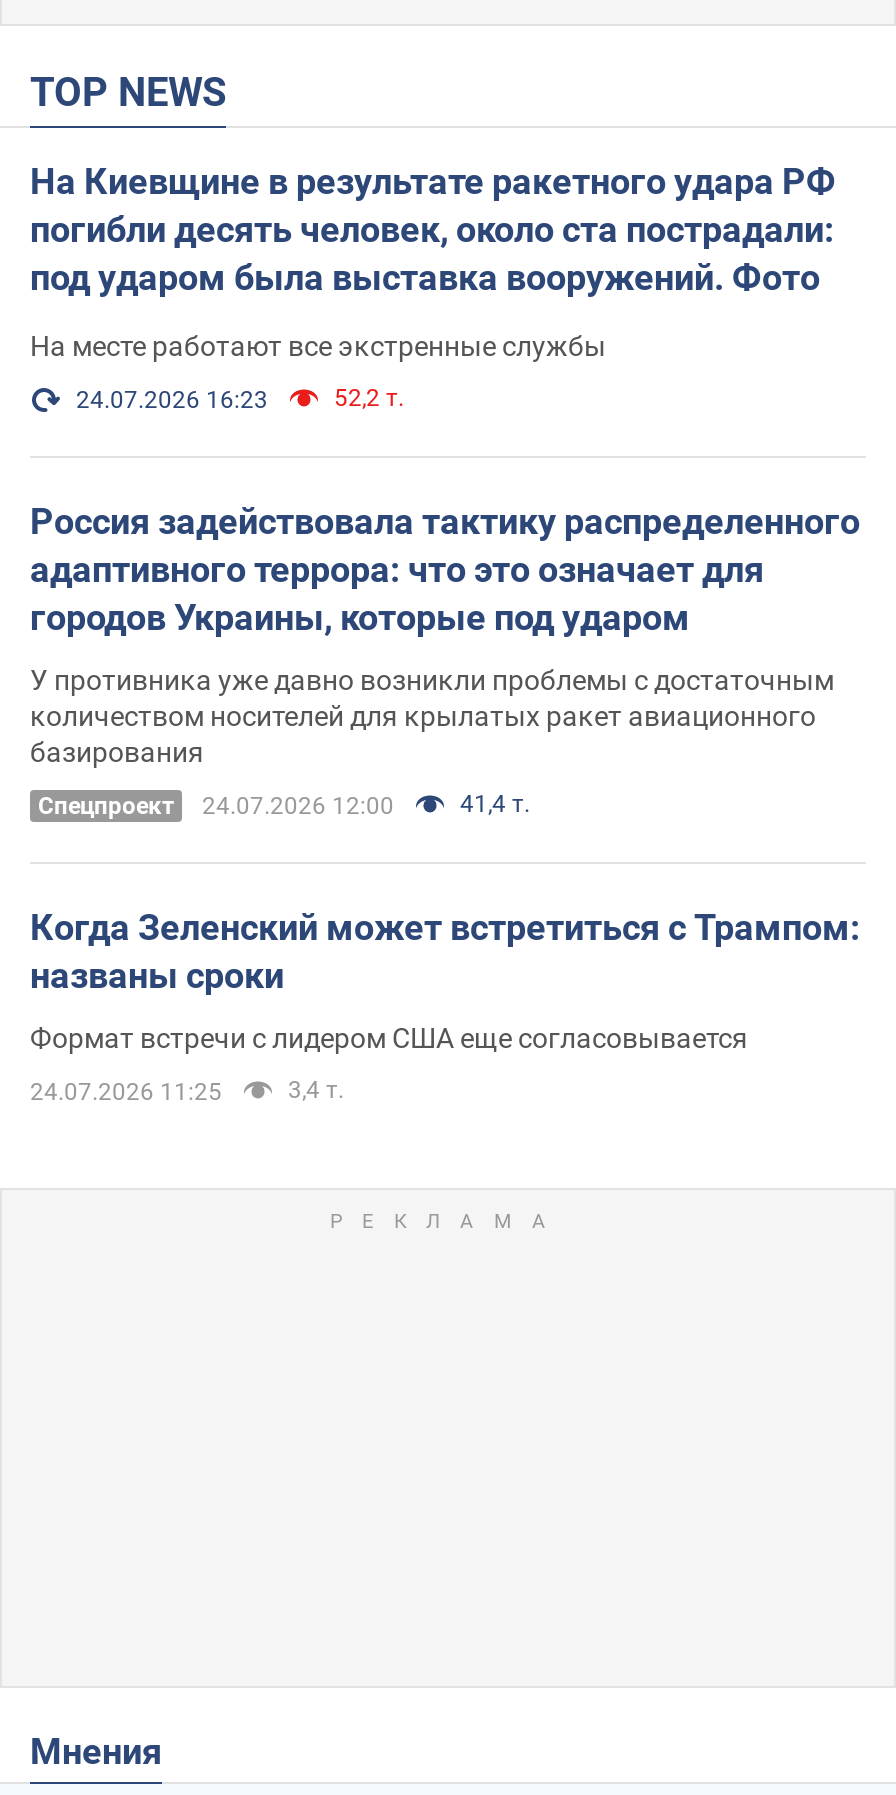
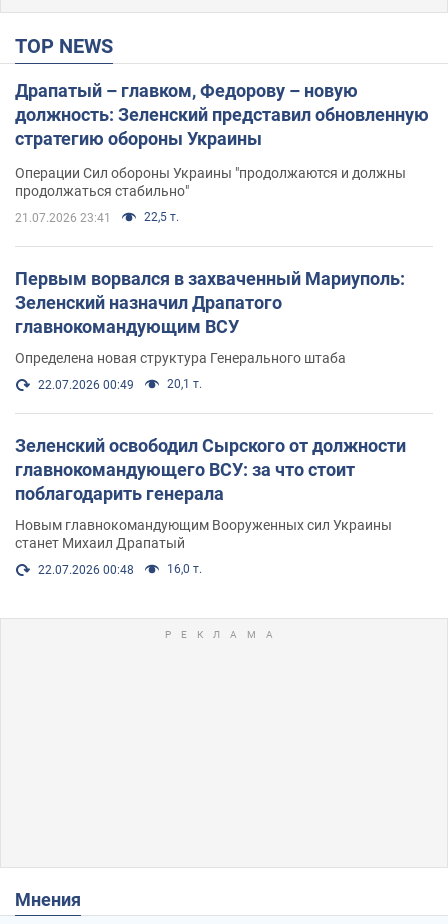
[30,160,836,298] На Киевщине в результате ракетного удара РФ | погибли десять человек, около ста пострадали: | под ударом была выставка вооружений. Фото -> [15,80,429,149] Драпатый – главком, Федорову – новую | должность: Зеленский представил обновленную | стратегию обороны Украины
[30,330,606,362] На месте работают все экстренные службы -> [15,165,406,199] Операции Сил обороны Украины "продолжаются и должны | продолжаться стабильно"
[76,384,404,414] 24.07.2026 16:23 | 52,2 т. -> [15,210,179,225] 21.07.2026 23:41 | 22,5 т.
[30,500,860,638] Россия задействовала тактику распределенного | адаптивного террора: что это означает для | городов Украины, которые под ударом -> [15,268,405,337] Первым ворвался в захваченный Мариуполь: | Зеленский назначил Драпатого | главнокомандующим ВСУ
[30,664,834,768] У противника уже давно возникли проблемы с достаточным | количеством носителей для крылатых ракет авиационного | базирования -> [15,350,346,366] Определена новая структура Генерального штаба
[38,790,530,820] Спецпроект | 24.07.2026 12:00 | 41,4 т. -> [38,377,202,392] 22.07.2026 00:49 | 20,1 т.
[30,906,860,996] Когда Зеленский может встретиться с Трампом: | названы сроки -> [15,435,406,504] Зеленский освободил Сырского от должности | главнокомандующего ВСУ: за что стоит | поблагодарить генерала
[30,1022,748,1054] Формат встречи с лидером США еще согласовывается -> [15,517,392,551] Новым главнокомандующим Вооруженных сил Украины | станет Михаил Драпатый
[30,1076,344,1106] 24.07.2026 11:25 | 3,4 т. -> [38,562,202,577] 22.07.2026 00:48 | 16,0 т.

